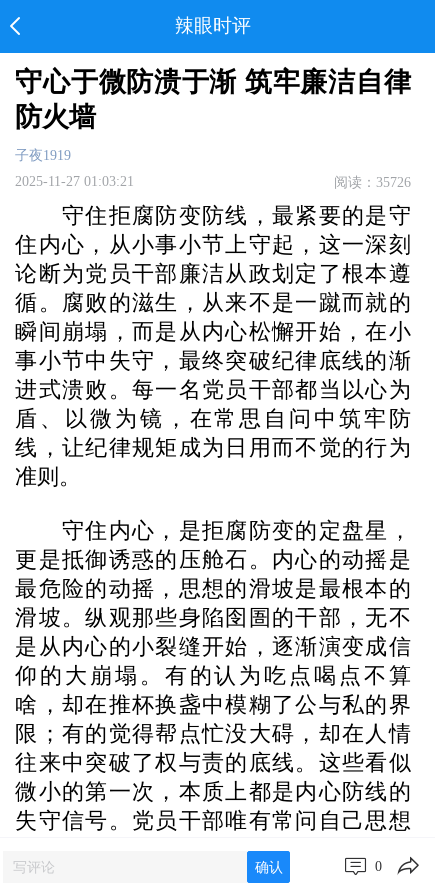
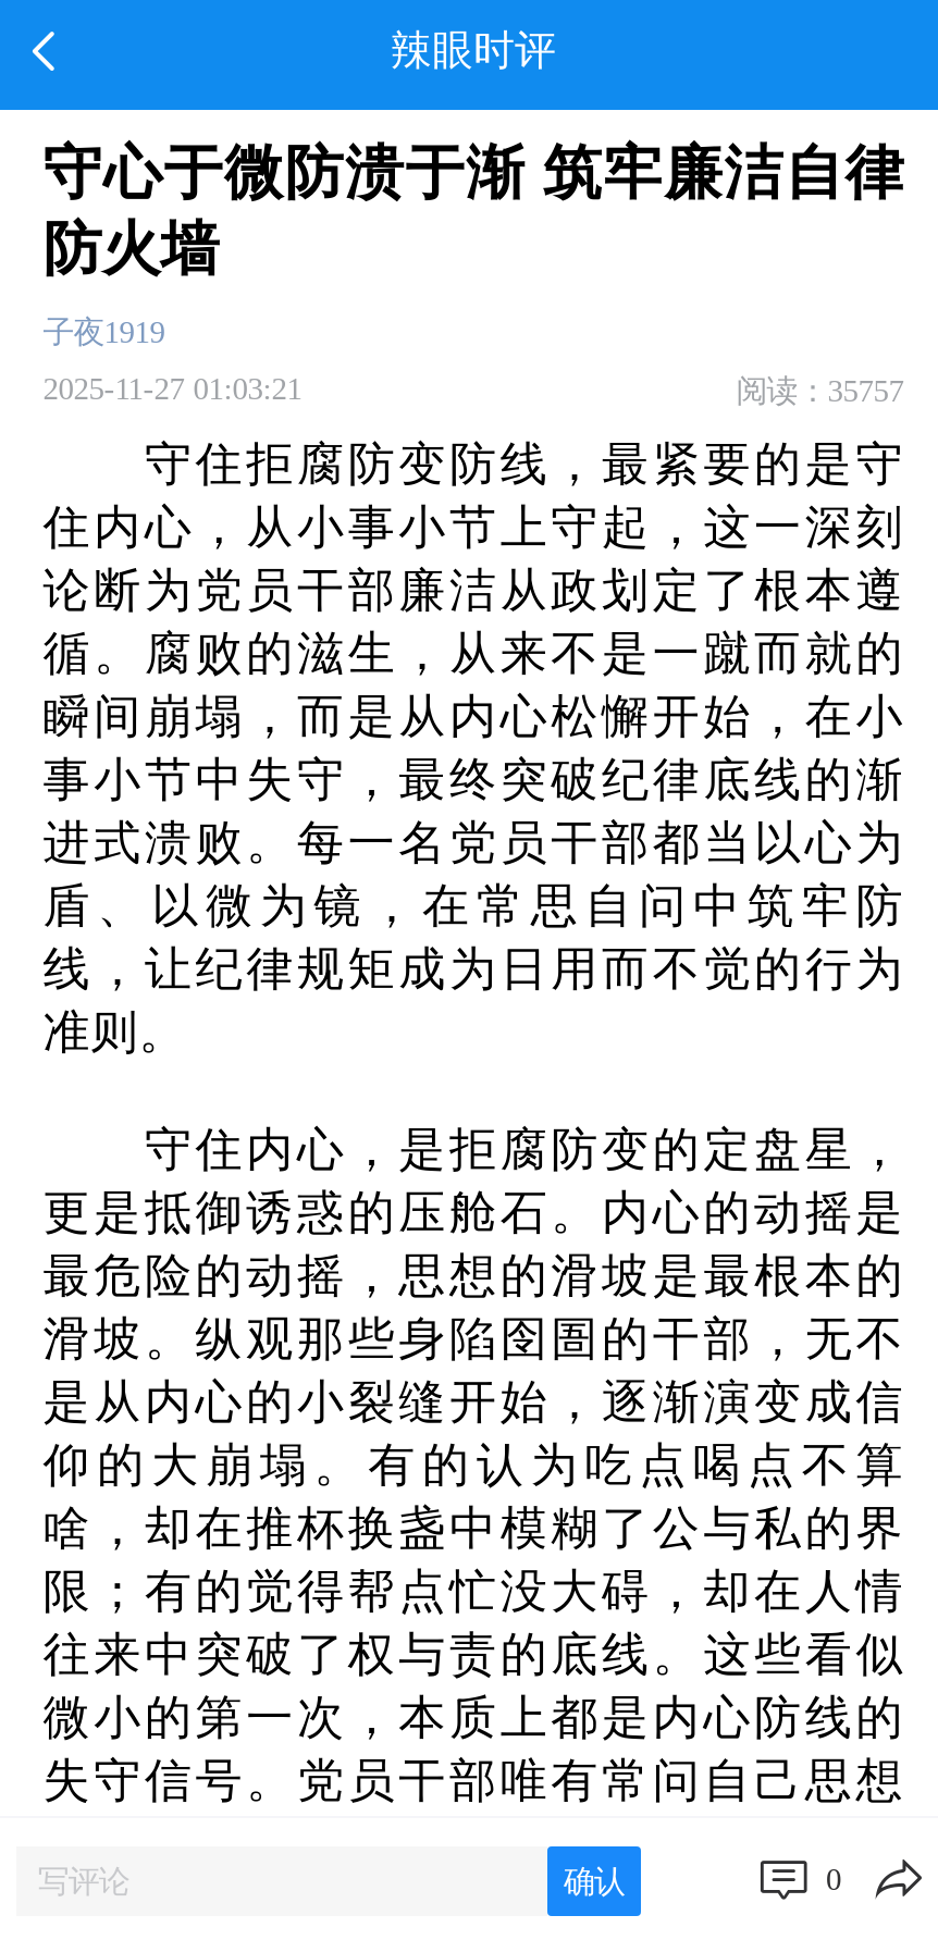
[334,174,411,190] 阅读：35726 -> [736,372,904,407] 阅读：35757

